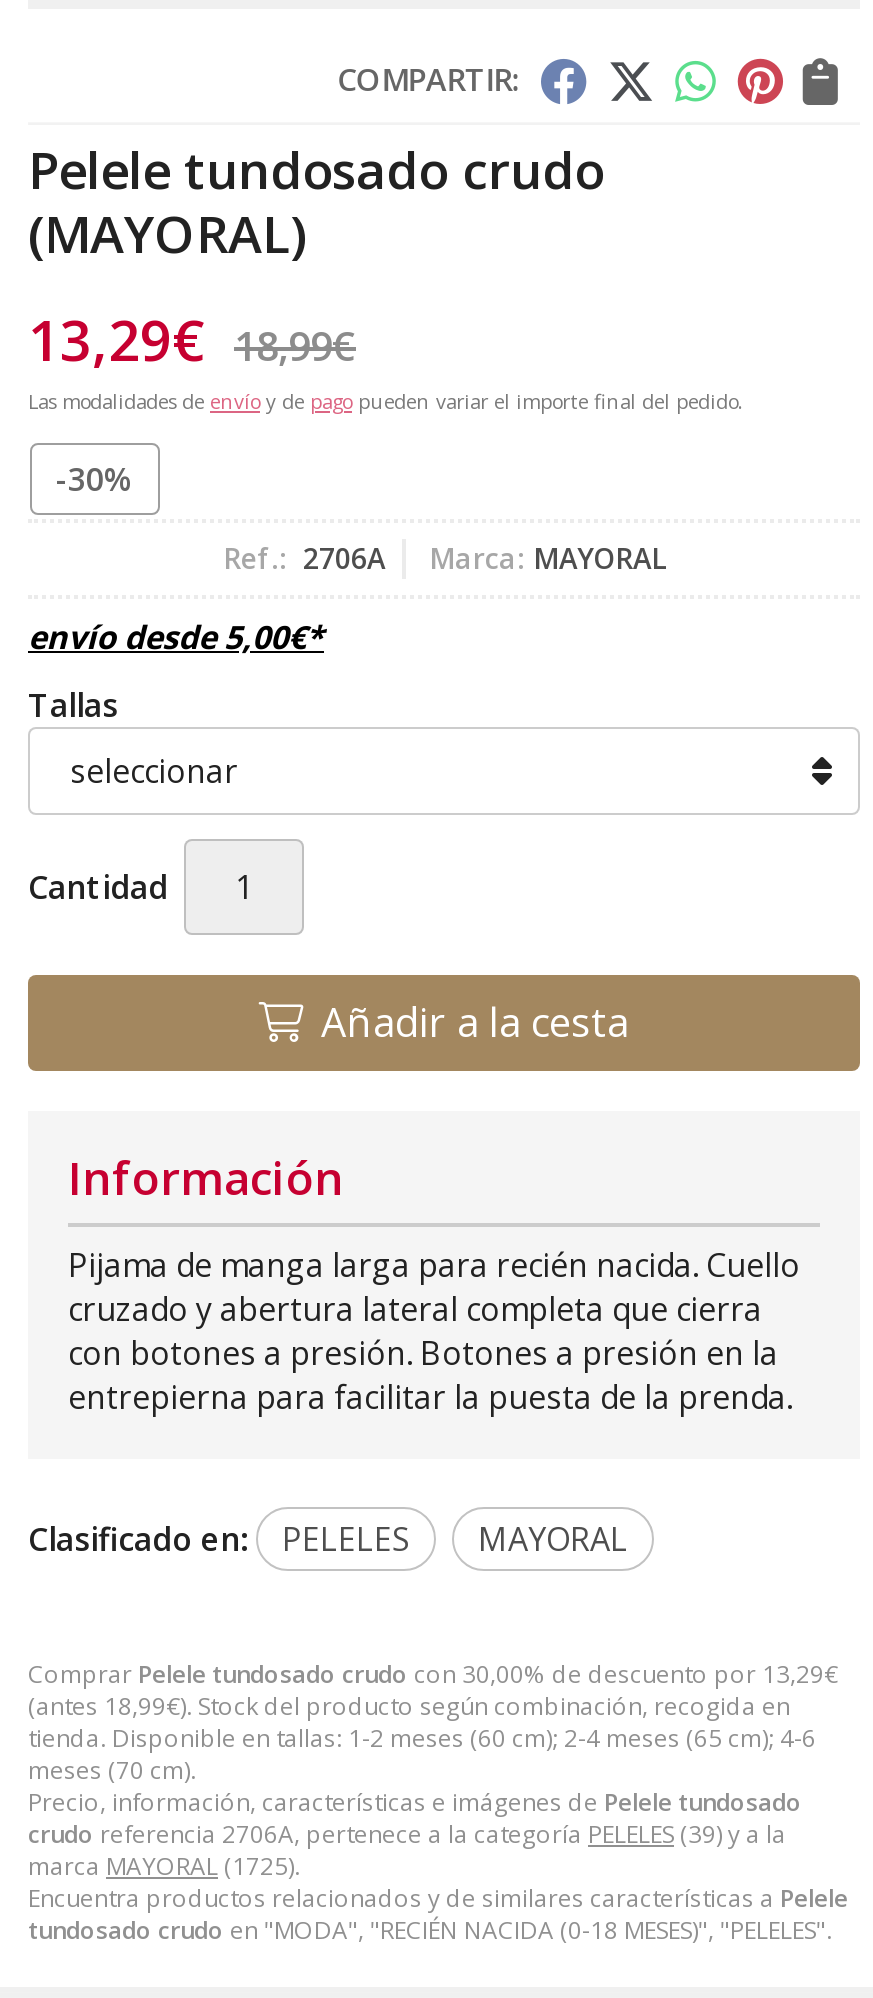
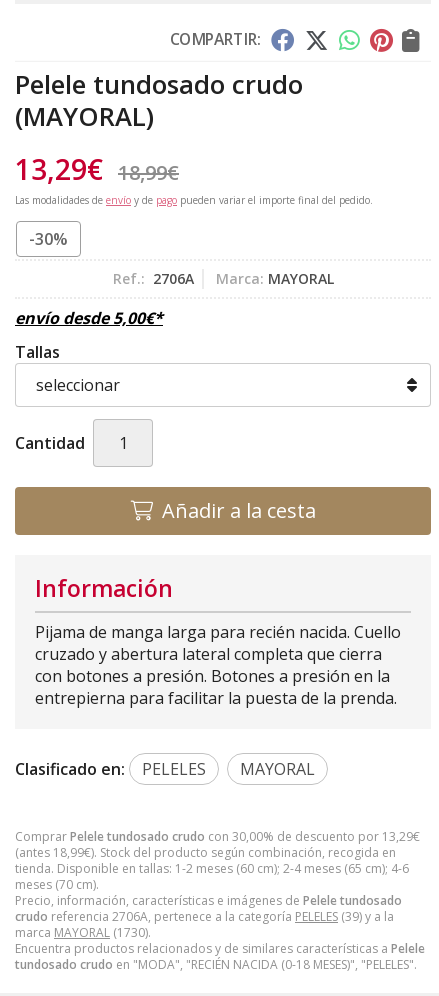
[28,1848,300,1882] marca MAYORAL (1725). -> [15,924,151,941] marca MAYORAL (1730).

